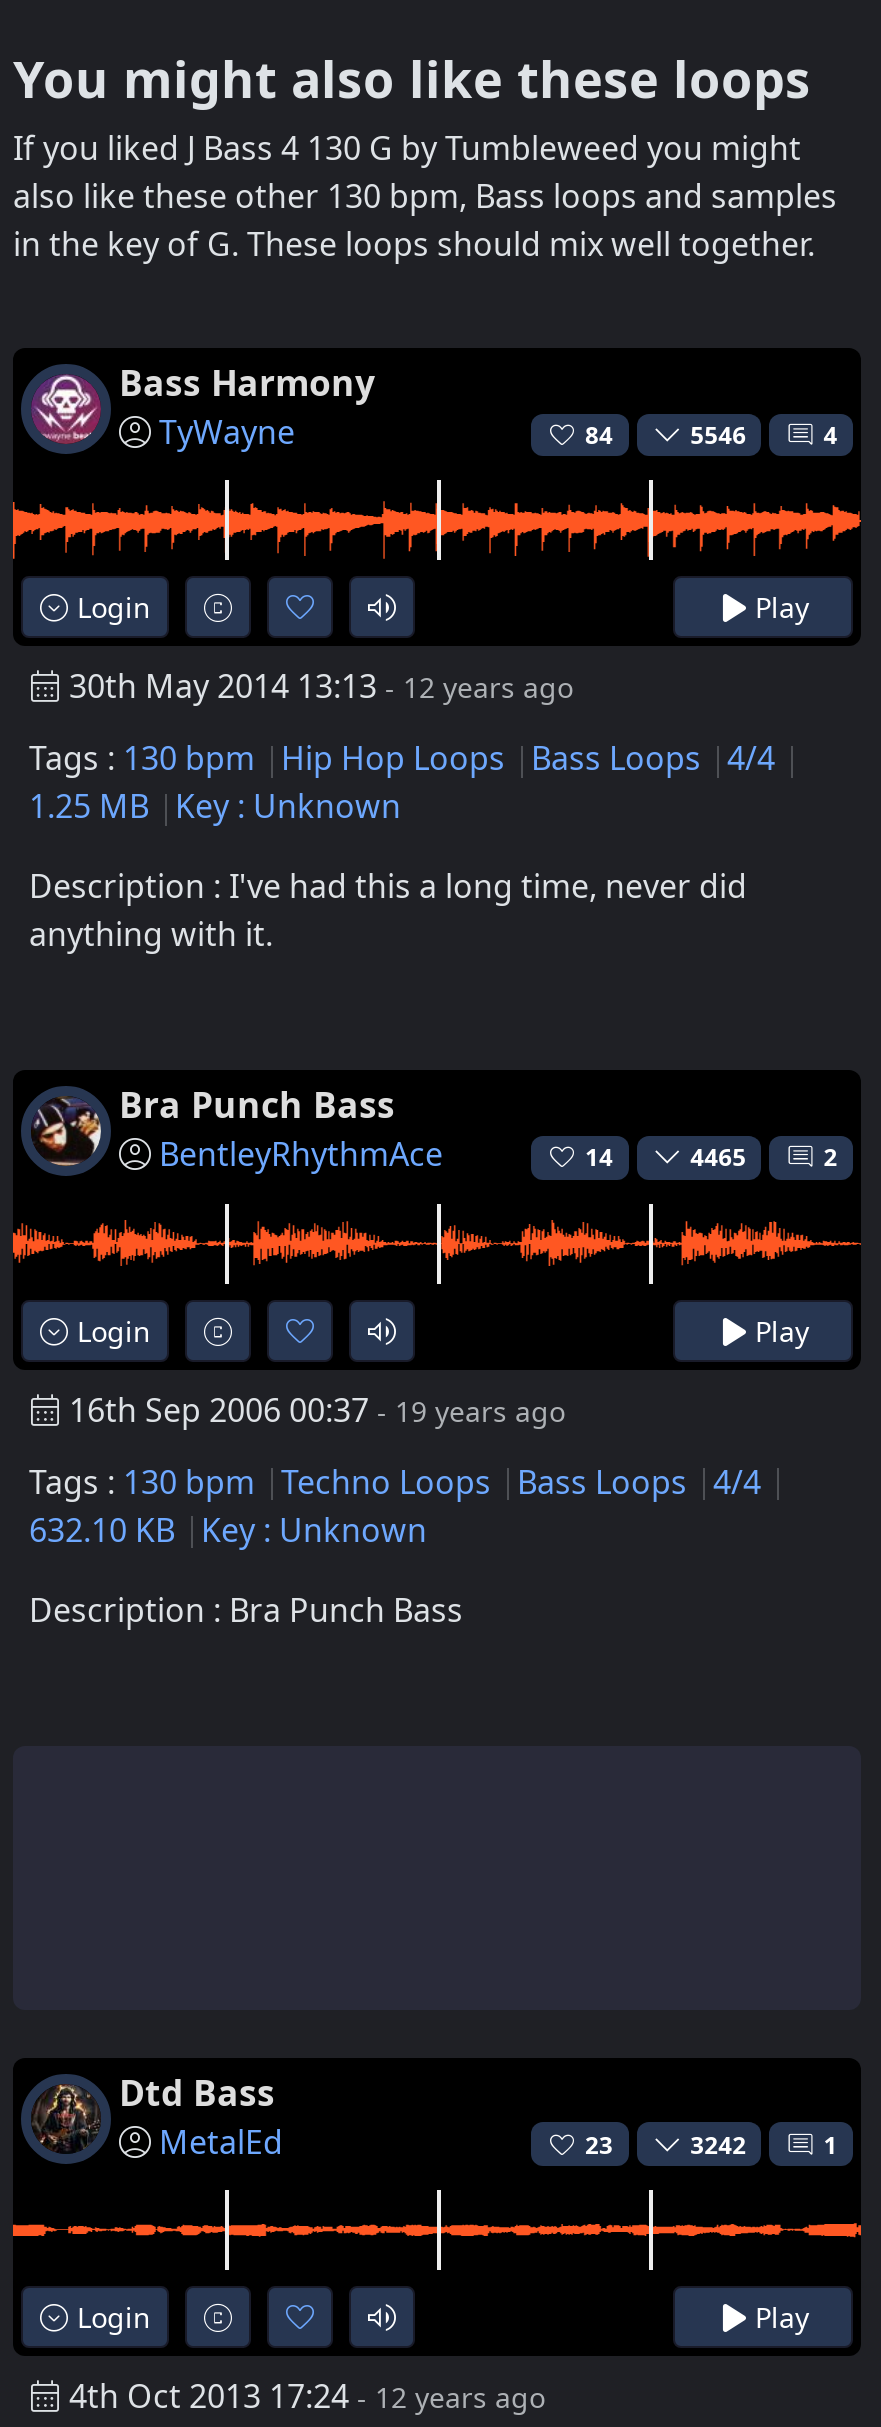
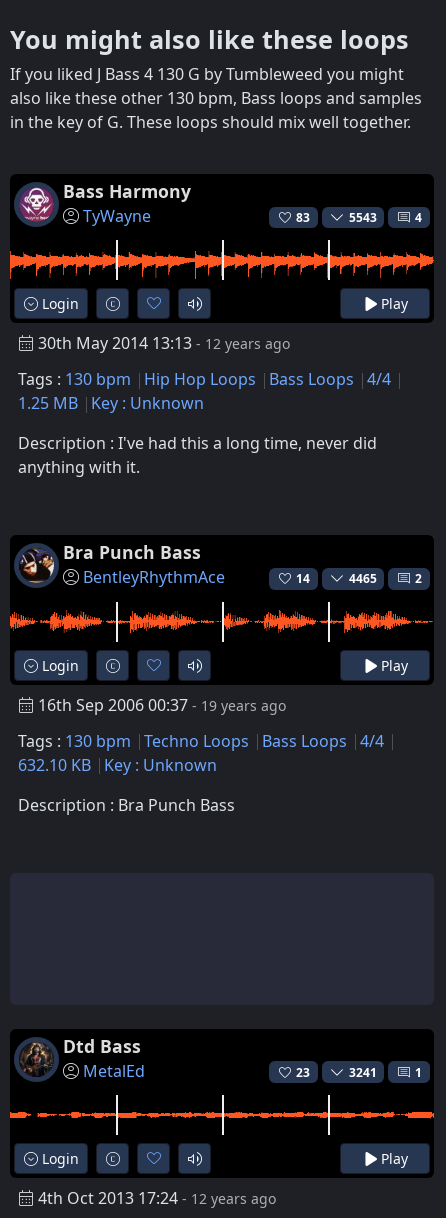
[585,418,613,452] 84 -> [296,209,310,226] 83
[690,418,746,452] 5546 -> [349,209,377,226] 5543
[690,2127,746,2161] 3242 -> [349,1064,377,1081] 3241

